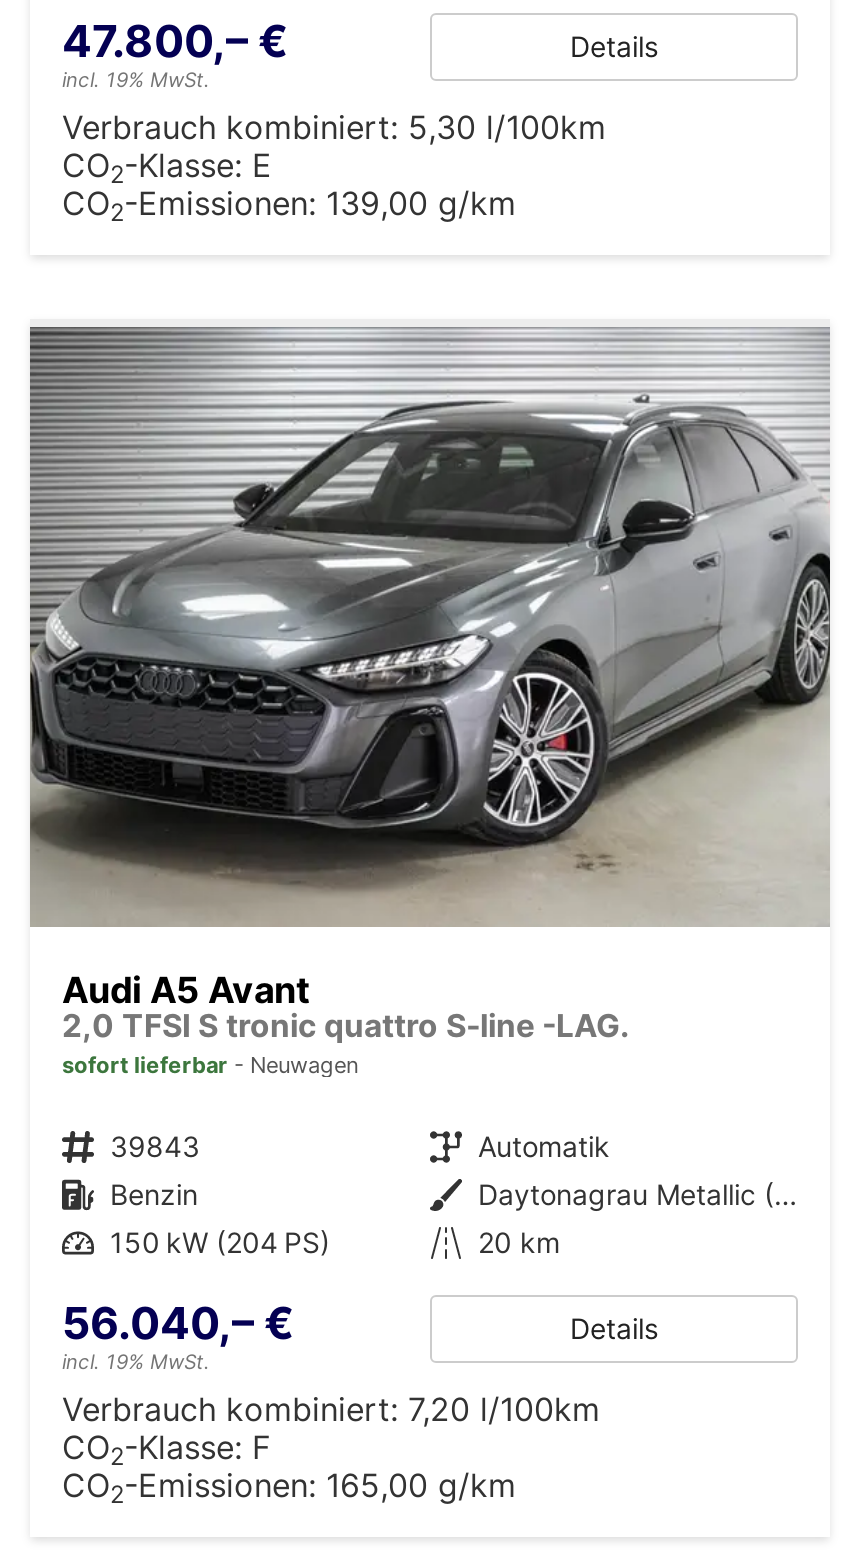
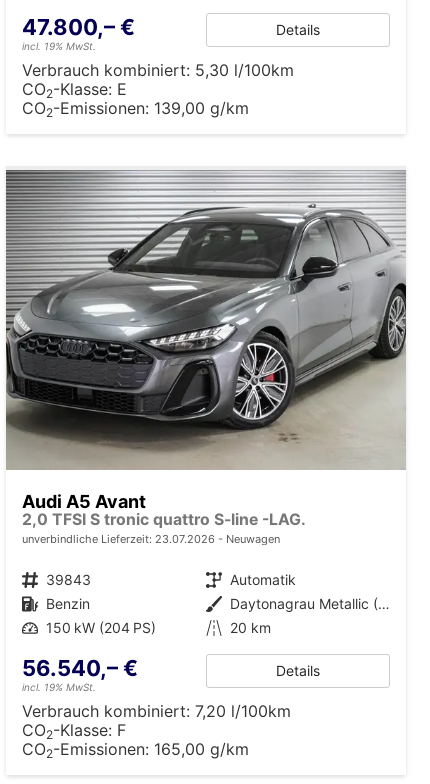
[62,1050,358,1078] sofort lieferbar Neuwagen -> [22,532,280,546] unverbindliche Lieferzeit: 23.07.2026 Neuwagen
[62,1296,294,1348] 56.040,– € -> [22,655,138,681] 56.540,– €

